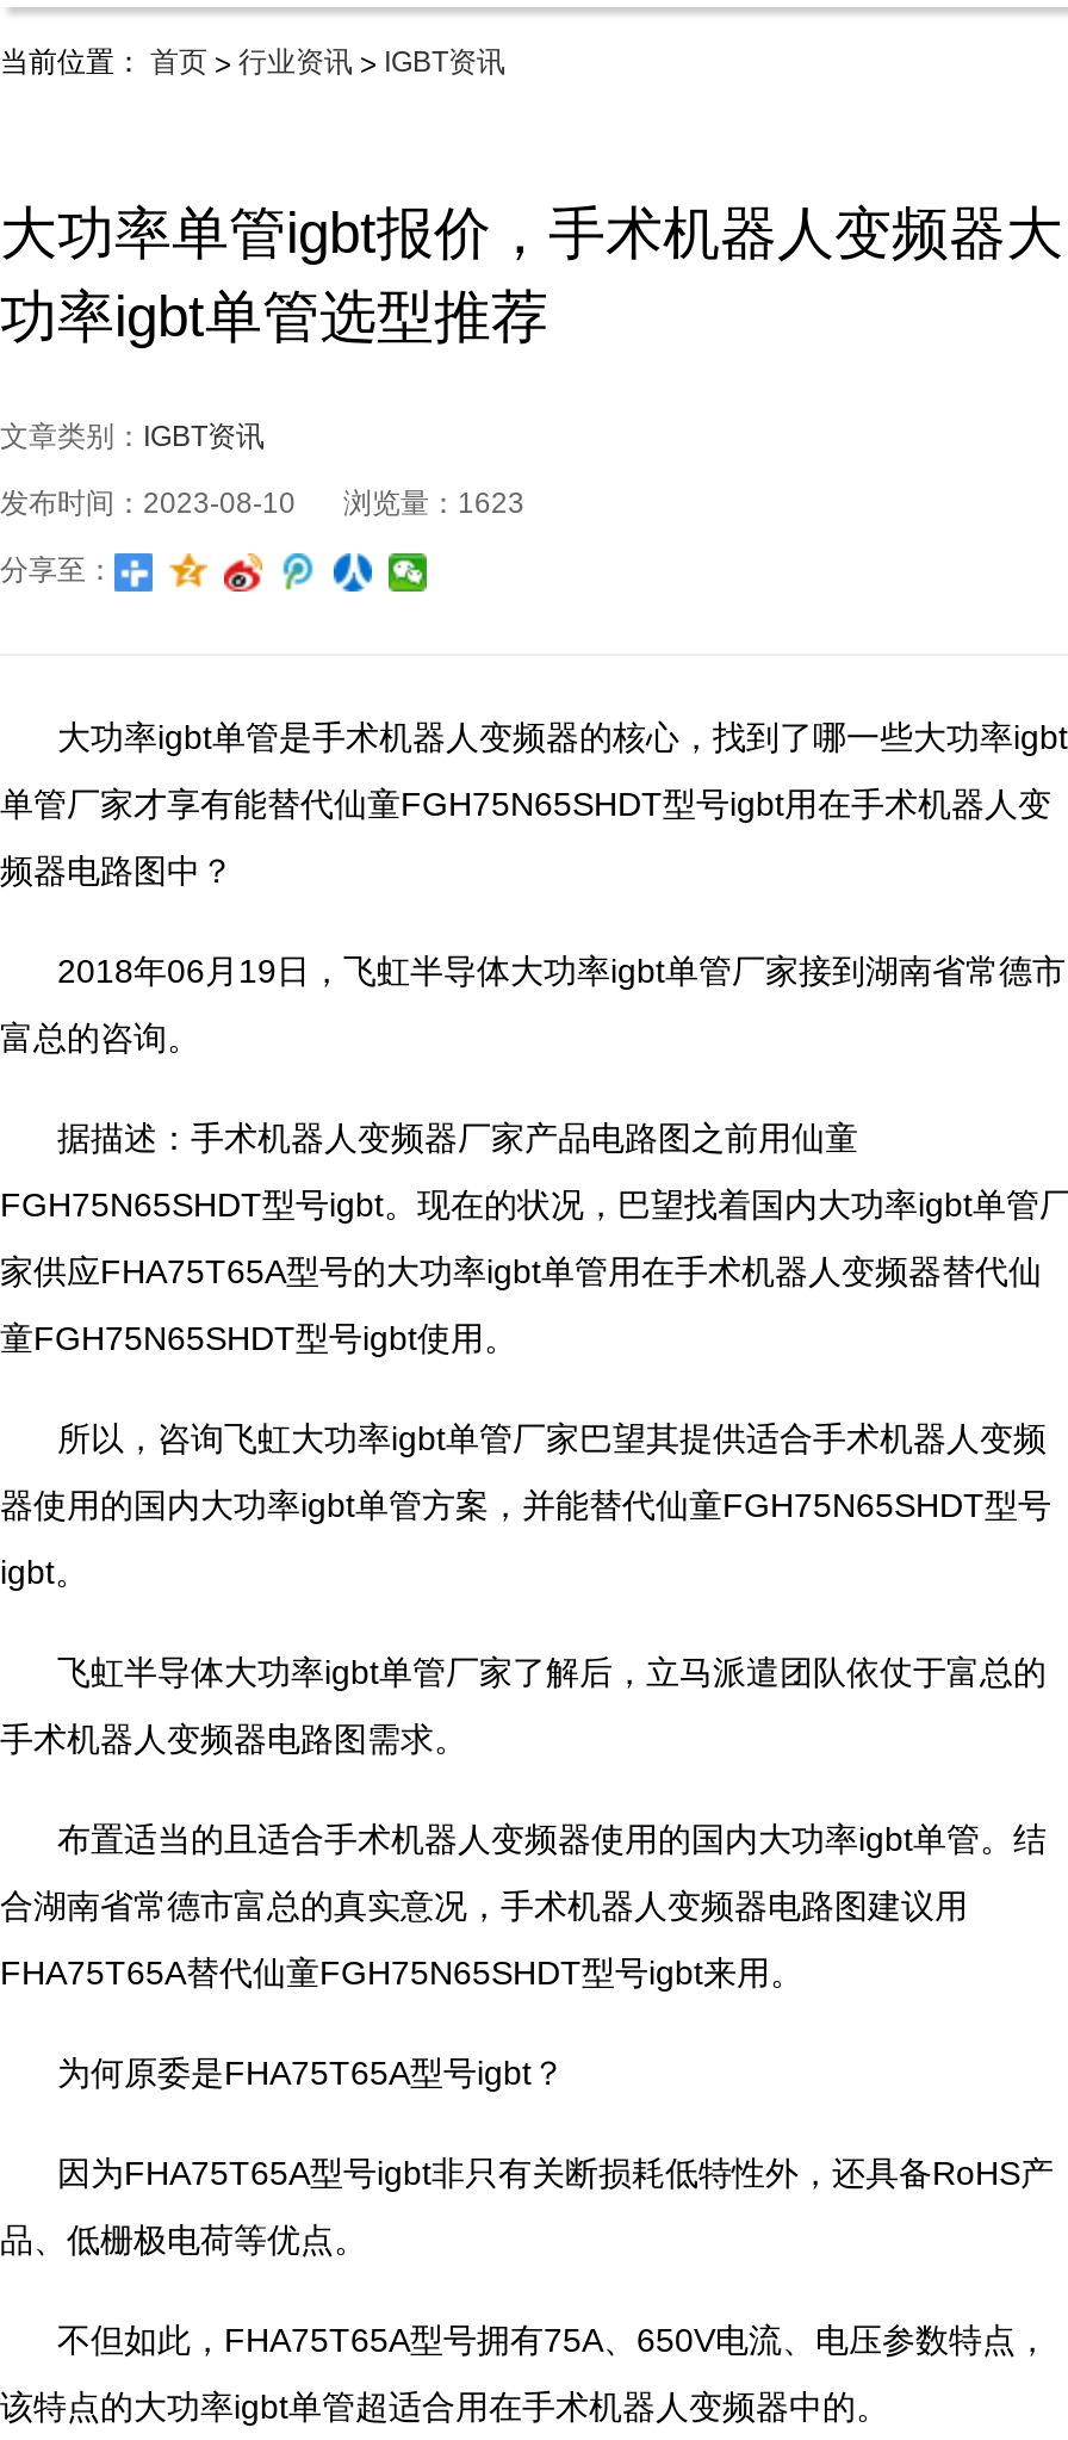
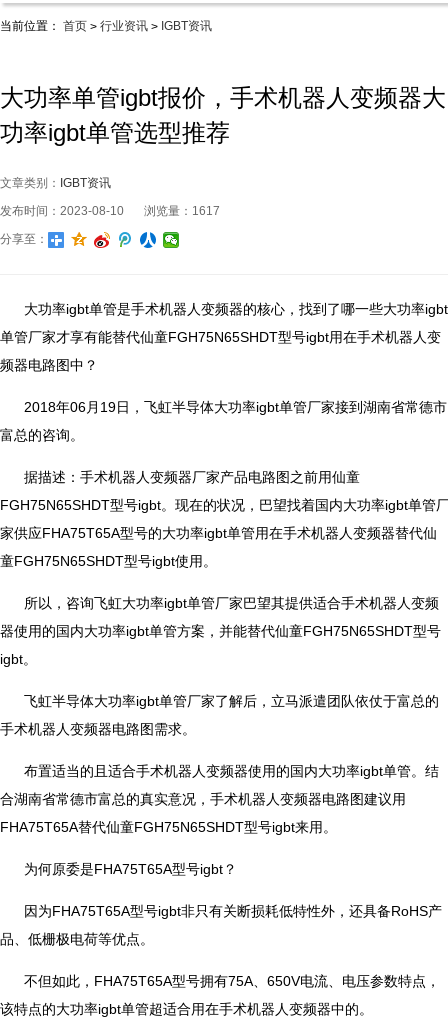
[0,488,524,521] 发布时间：2023-08-10 浏览量：1623 -> [0,204,220,218] 发布时间：2023-08-10 浏览量：1617

